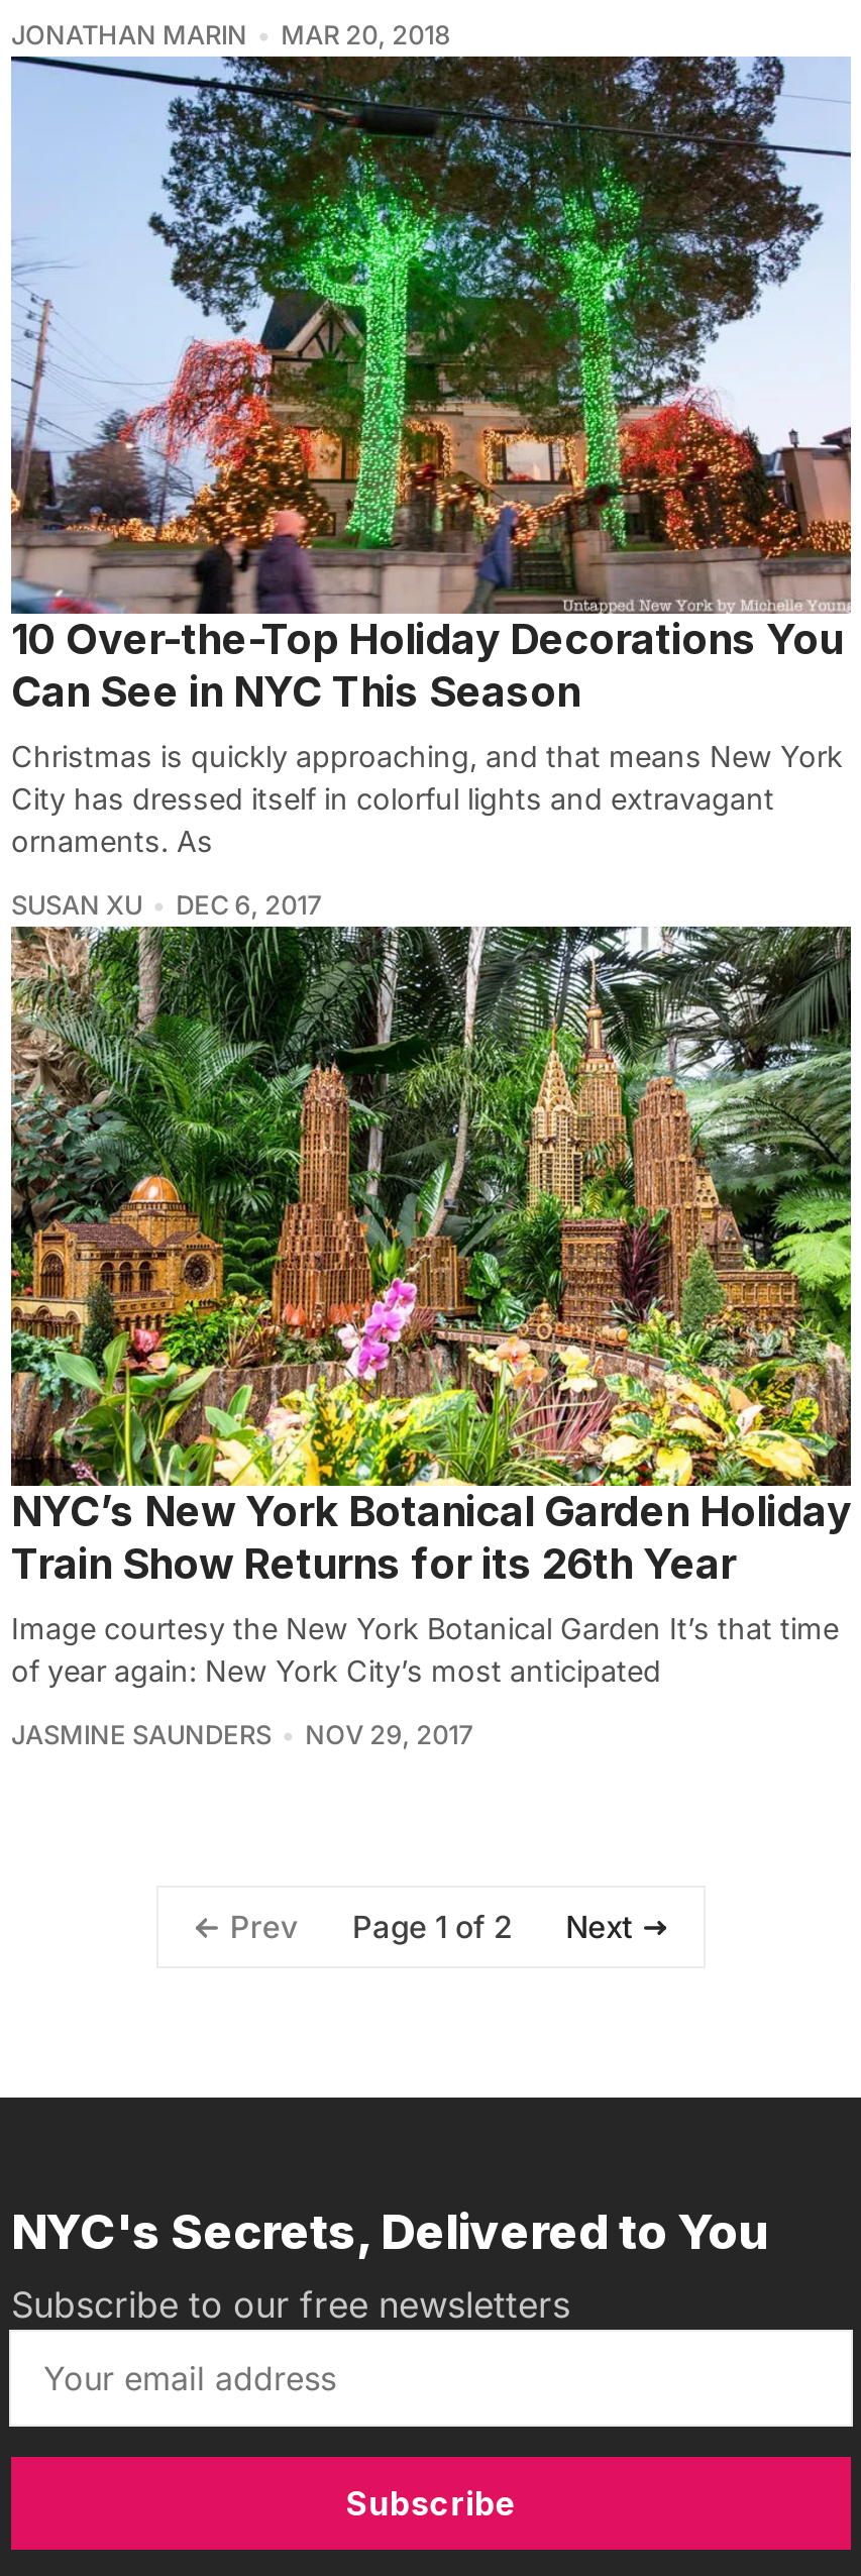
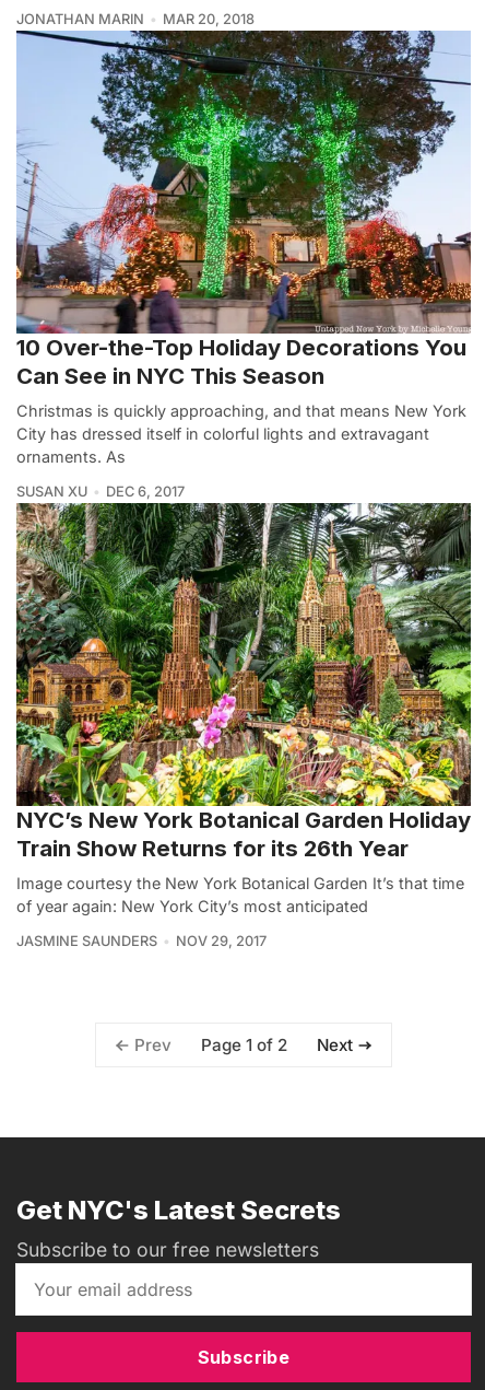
[11,2204,766,2262] NYC's Secrets, Delivered to You -> [16,1194,341,1226] Get NYC's Latest Secrets

